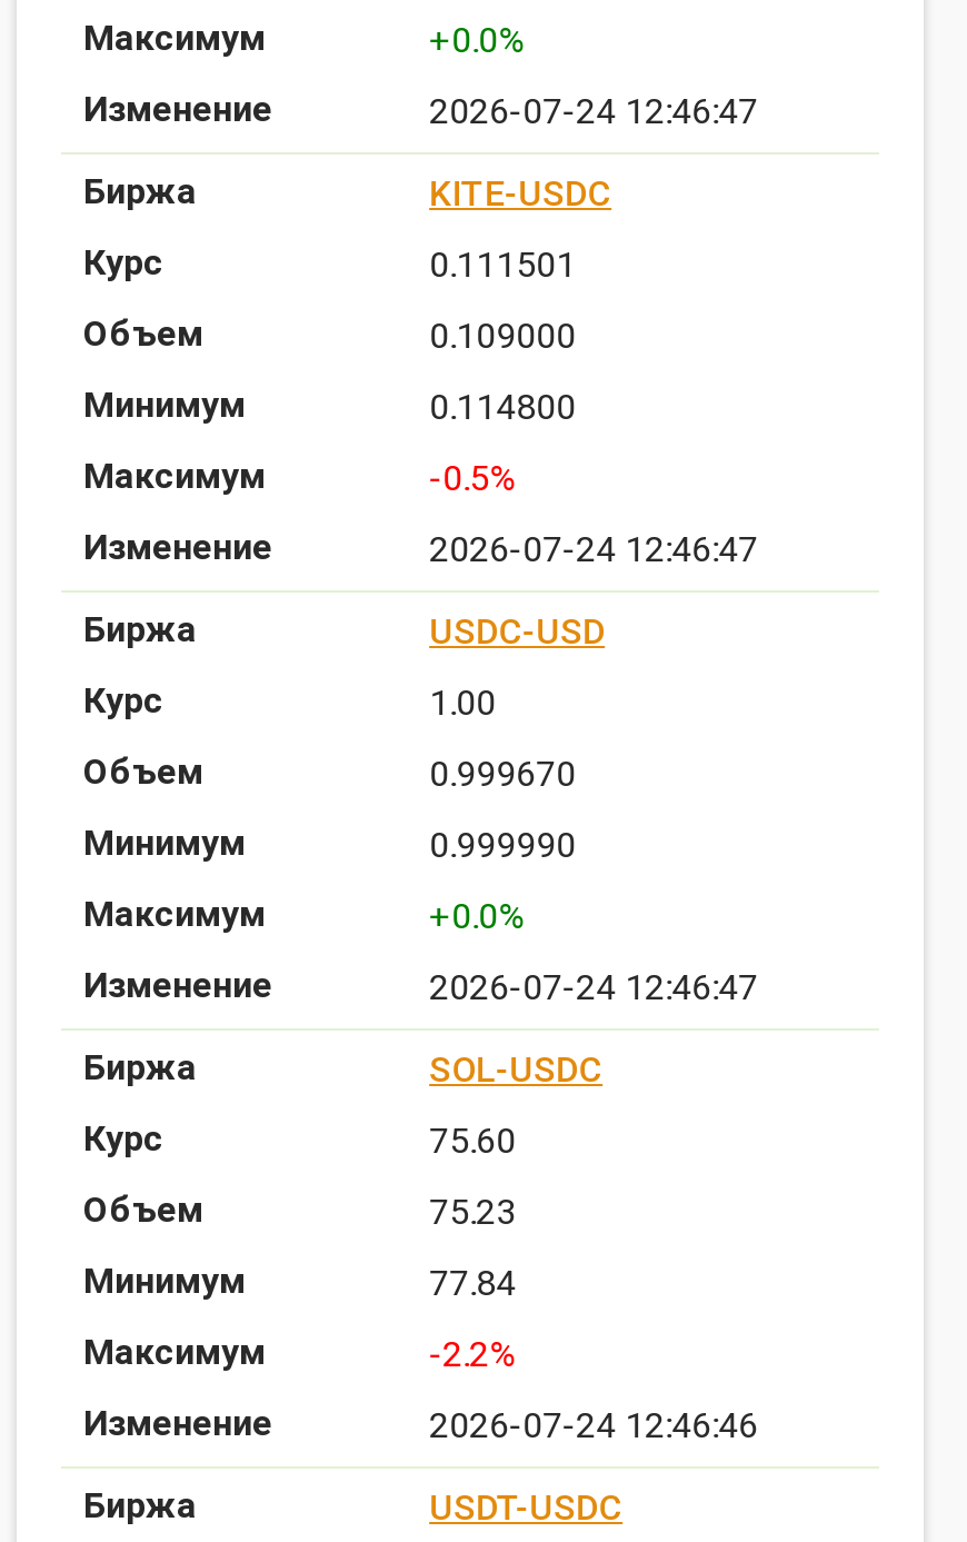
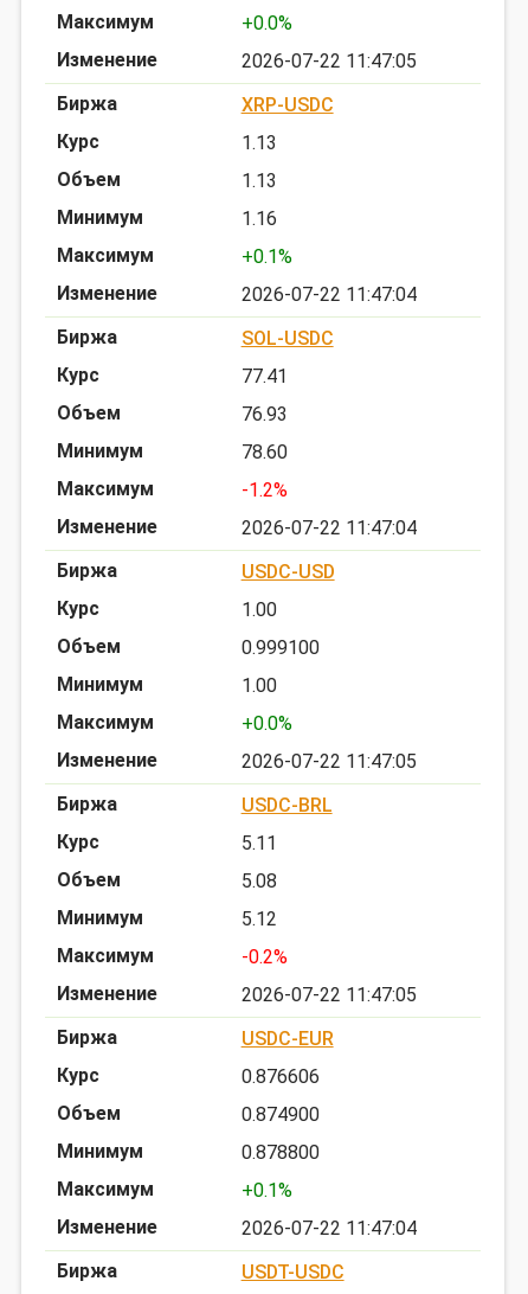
[429,90,758,570] 2026-07-24 12:46:47 | KITE-USDC | 0.111501 | 0.109000 | 0.114800 | -0.5% | 2026-07-24 12:46:47 -> [241,50,416,539] 2026-07-22 11:47:05 | XRP-USDC | 1.13 | 1.13 | 1.16 | +0.1% | 2026-07-22 11:47:04 | SOL-USDC | 77.41 | 76.93 | 78.60 | -1.2% | 2026-07-22 11:47:04
[429,753,576,795] 0.999670 -> [241,636,319,659] 0.999100
[429,824,576,866] 0.999990 -> [241,674,277,697] 1.00
[429,966,758,1446] 2026-07-24 12:46:47 | SOL-USDC | 75.60 | 75.23 | 77.84 | -2.2% | 2026-07-24 12:46:46 -> [241,750,416,1239] 2026-07-22 11:47:05 | USDC-BRL | 5.11 | 5.08 | 5.12 | -0.2% | 2026-07-22 11:47:05 | USDC-EUR | 0.876606 | 0.874900 | 0.878800 | +0.1% | 2026-07-22 11:47:04

